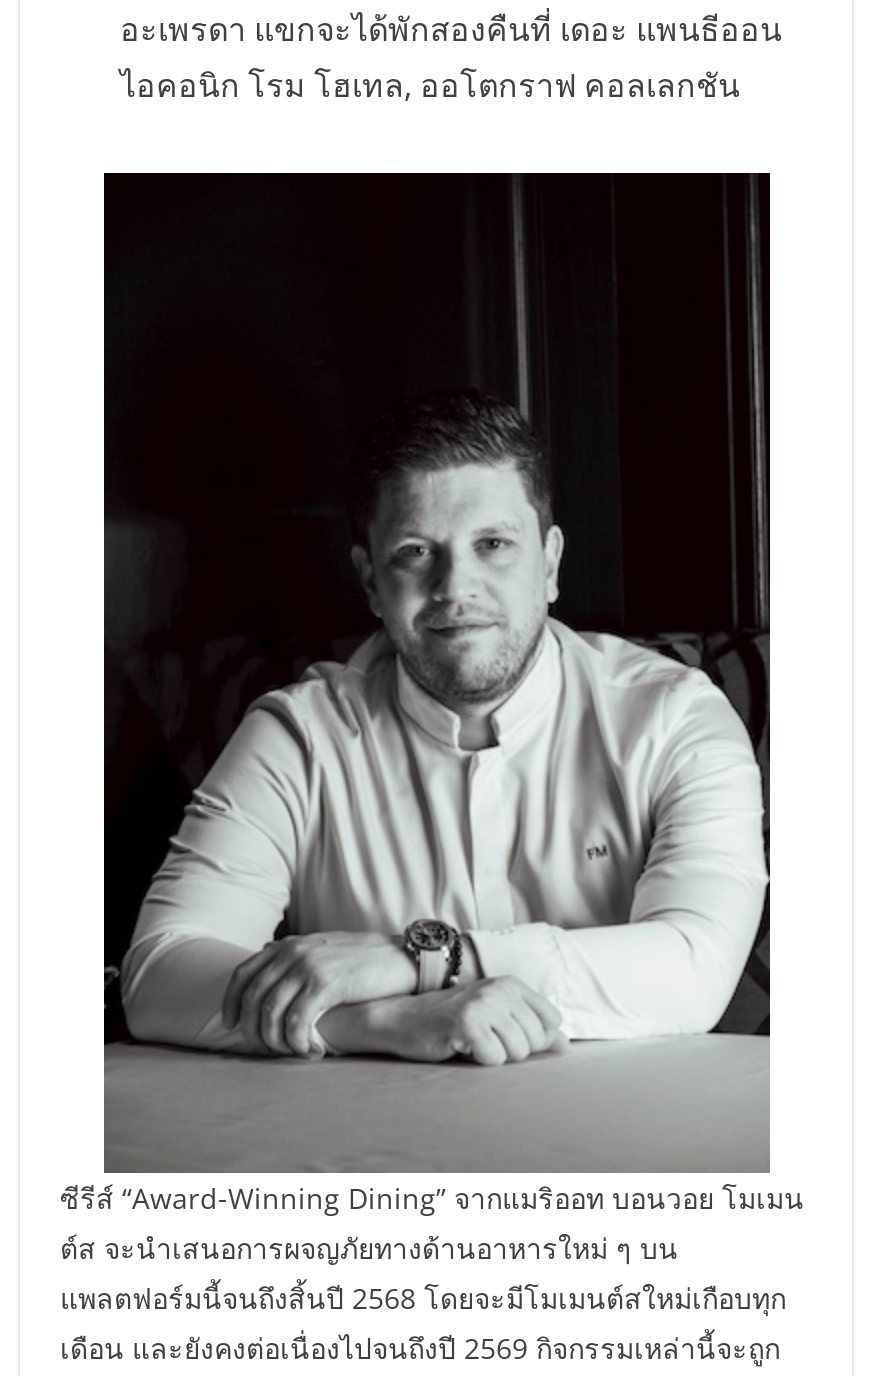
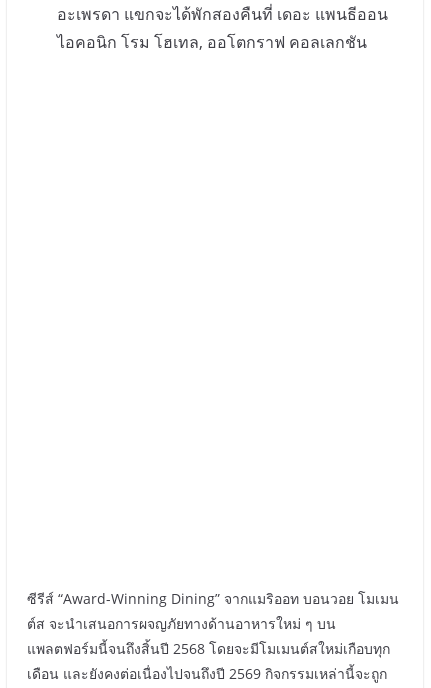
[102,170,772,1174] [image] -> none

